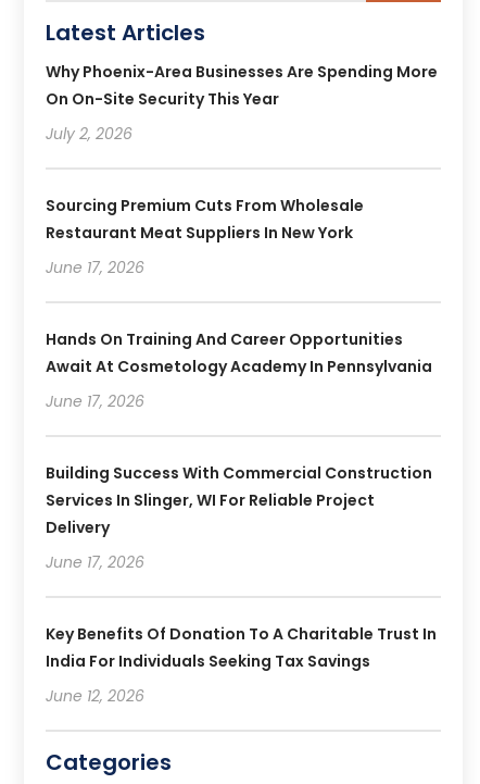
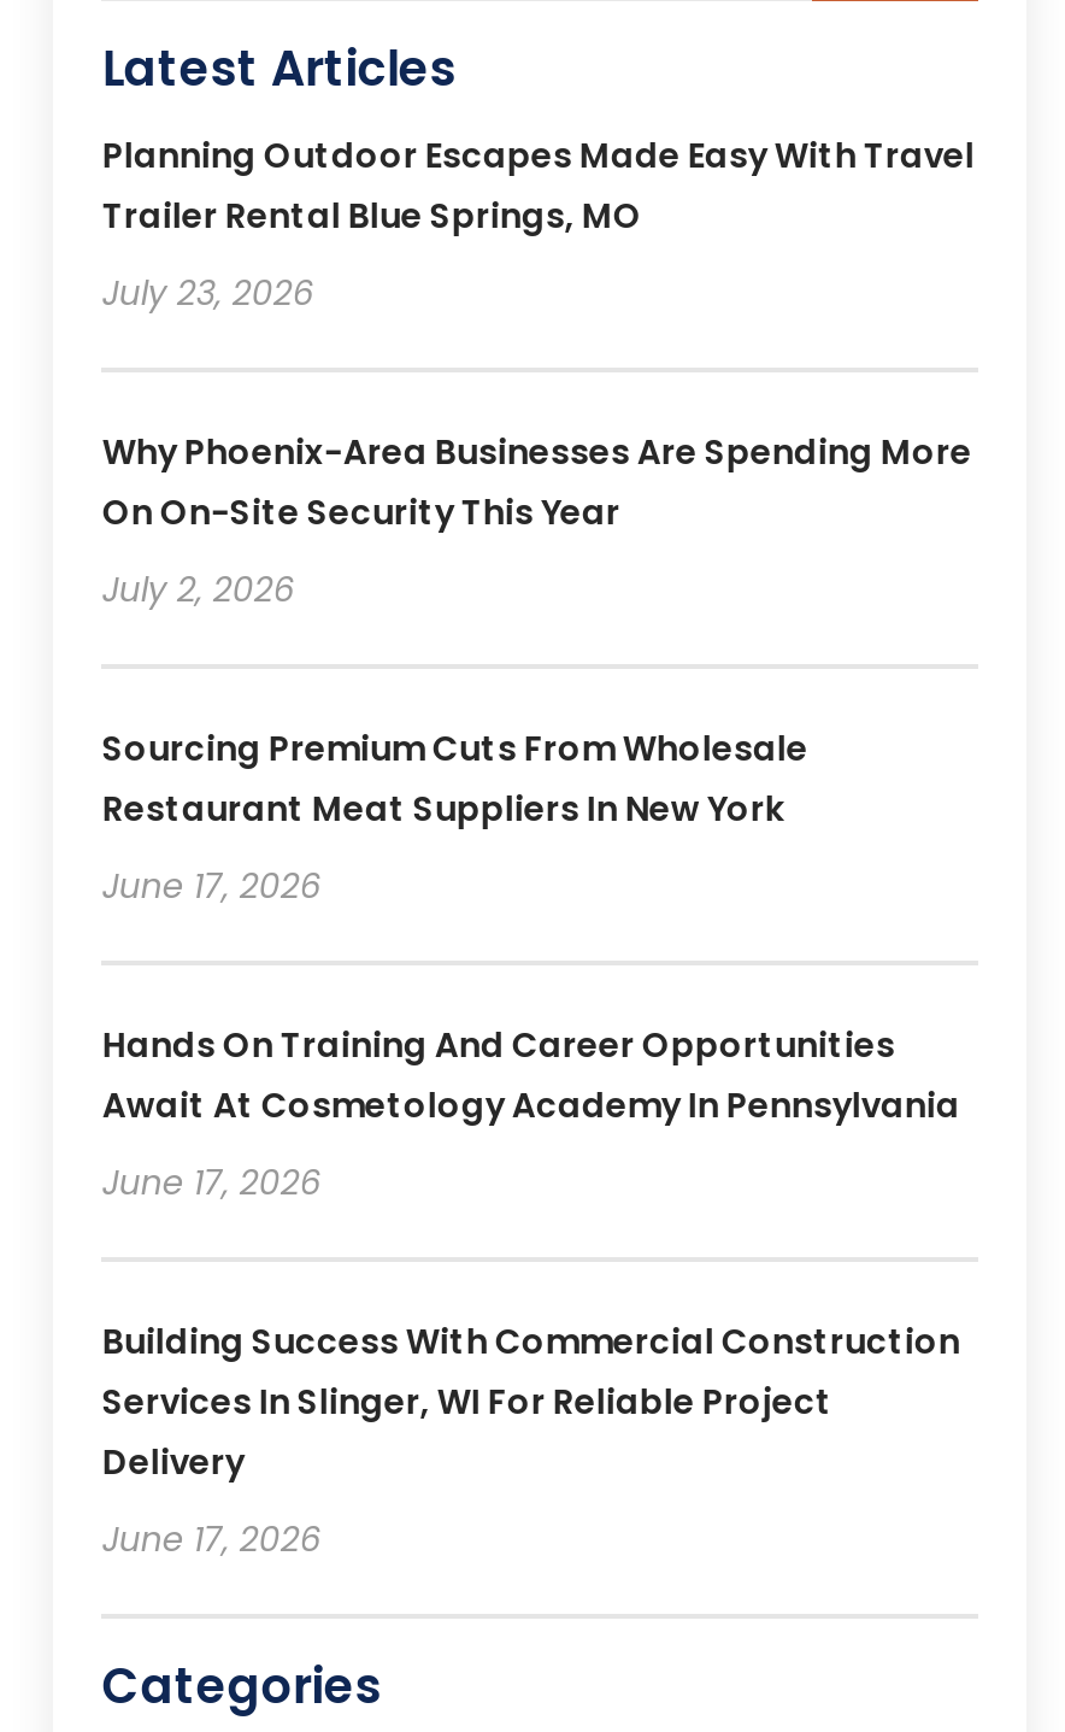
none -> [102,131,974,317] Planning Outdoor Escapes Made Easy With Travel | Trailer Rental Blue Springs, MO | July 23, 2026
moved [46,61,438,573] -> [102,428,972,1563]: Why Phoenix-Area Businesses Are Spending More | On On-Site Security This Year | July 2, 2026 | ... | Delivery | June 17, 2026
[46,623,437,707] Key Benefits Of Donation To A Charitable Trust In | India For Individuals Seeking Tax Savings | June 12, 2026 -> none

